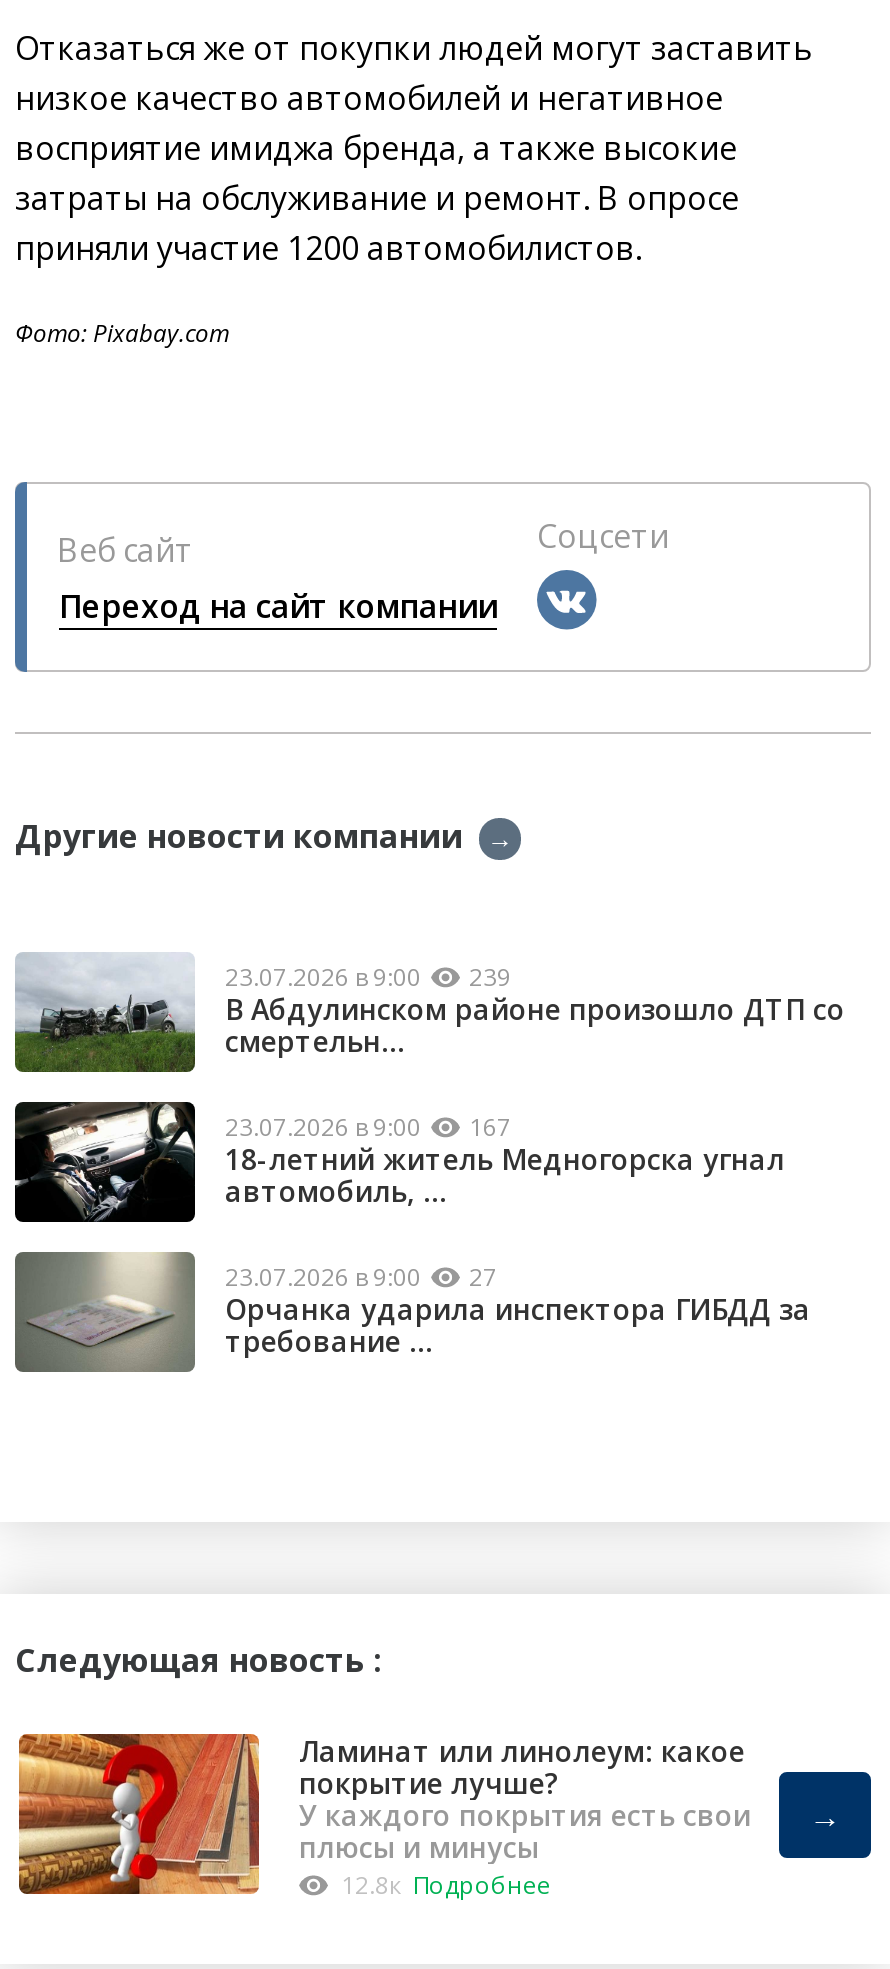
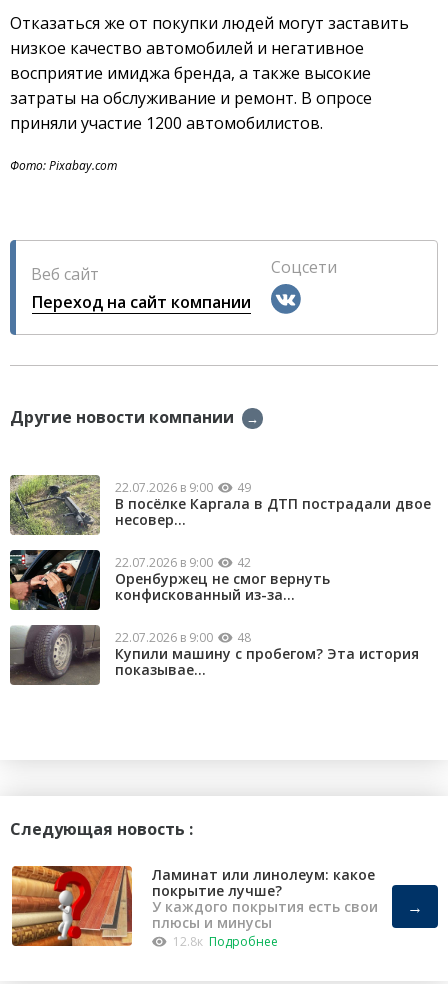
[15,954,845,1072] [image] | 23.07.2026 в 9:00 | 239 | В Абдулинском районе произошло ДТП со | смертельн... -> [10,474,431,536] [image] | 22.07.2026 в 9:00 | 49 | В посёлке Каргала в ДТП пострадали двое | несовер...
[13,1102,785,1224] [image] | 23.07.2026 в 9:00 | 167 | 18-летний житель Медногорска угнал | автомобиль, ... -> [9,550,330,611] [image] | 22.07.2026 в 9:00 | 42 | Оренбуржец не смог вернуть | конфискованный из-за...
[15,1250,811,1368] [image] | 23.07.2026 в 9:00 | 27 | Орчанка ударила инспектора ГИБДД за | требование ... -> [10,624,419,684] [image] | 22.07.2026 в 9:00 | 48 | Купили машину с пробегом? Эта история | показывае...

